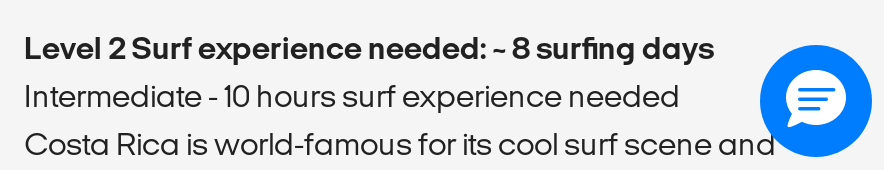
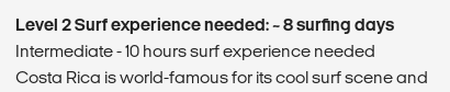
[758,42,874,160] [image] -> none

